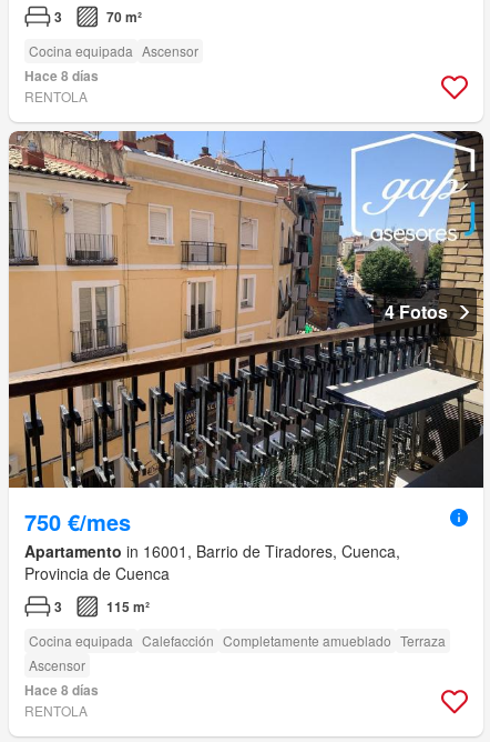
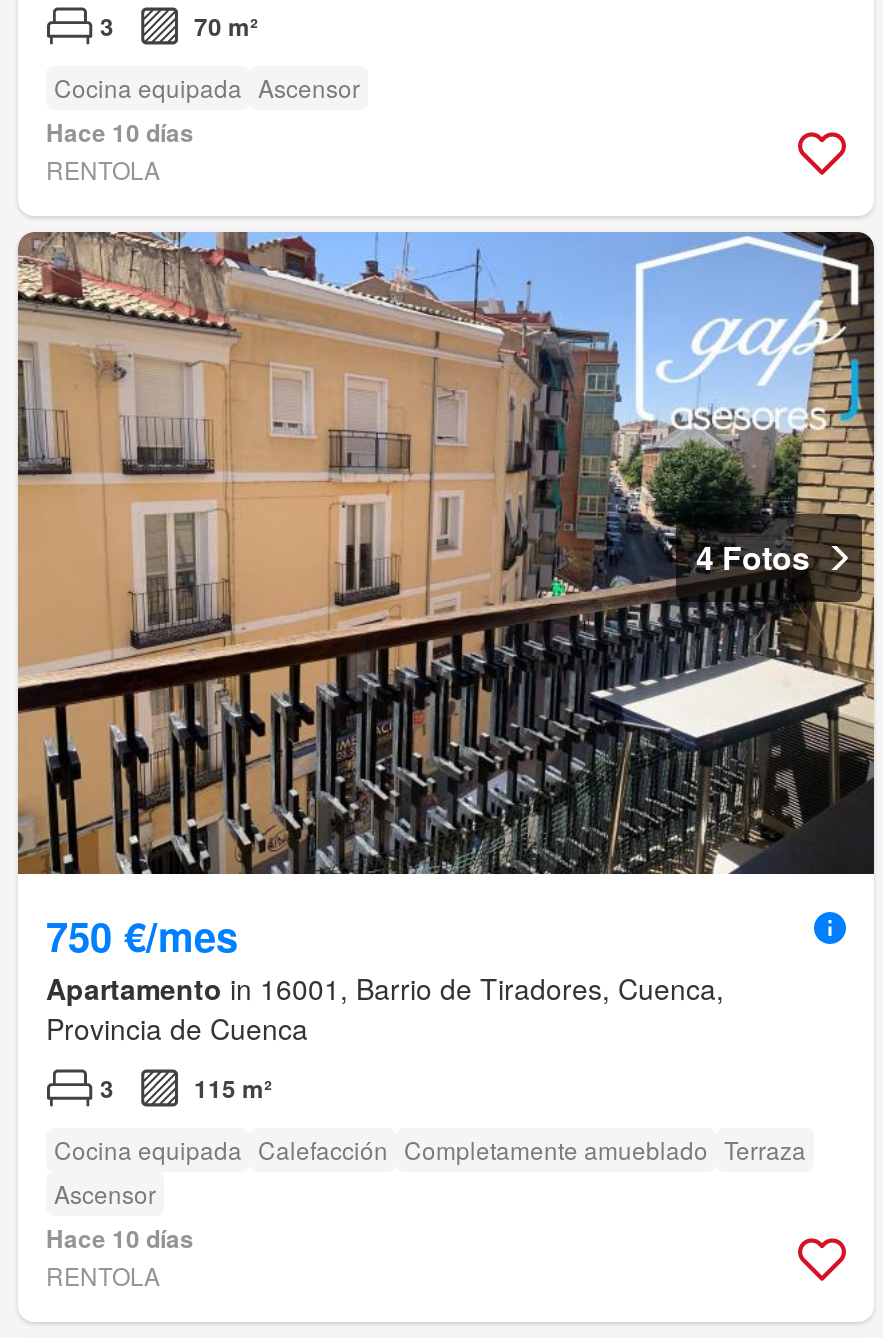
[24,66,99,86] Hace 8 días -> [46,115,194,151] Hace 10 días
[24,680,99,700] Hace 8 días -> [46,1221,194,1257] Hace 10 días

